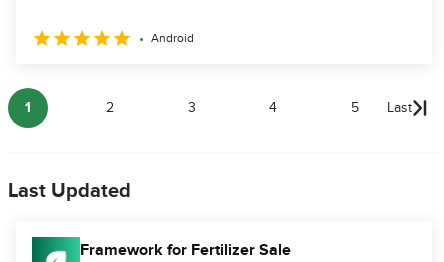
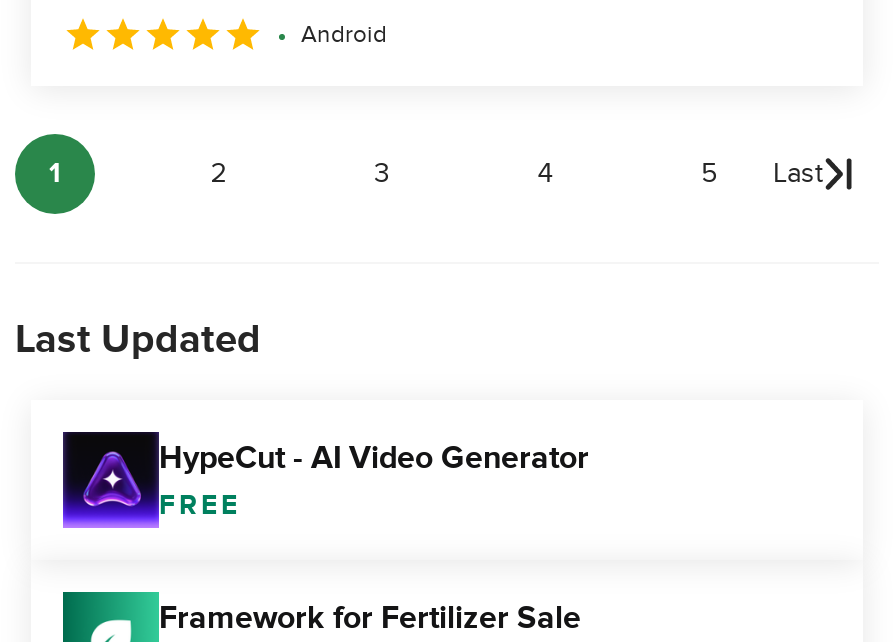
none -> [61,430,589,530] [image] | HypeCut - AI Video Generator | FREE

